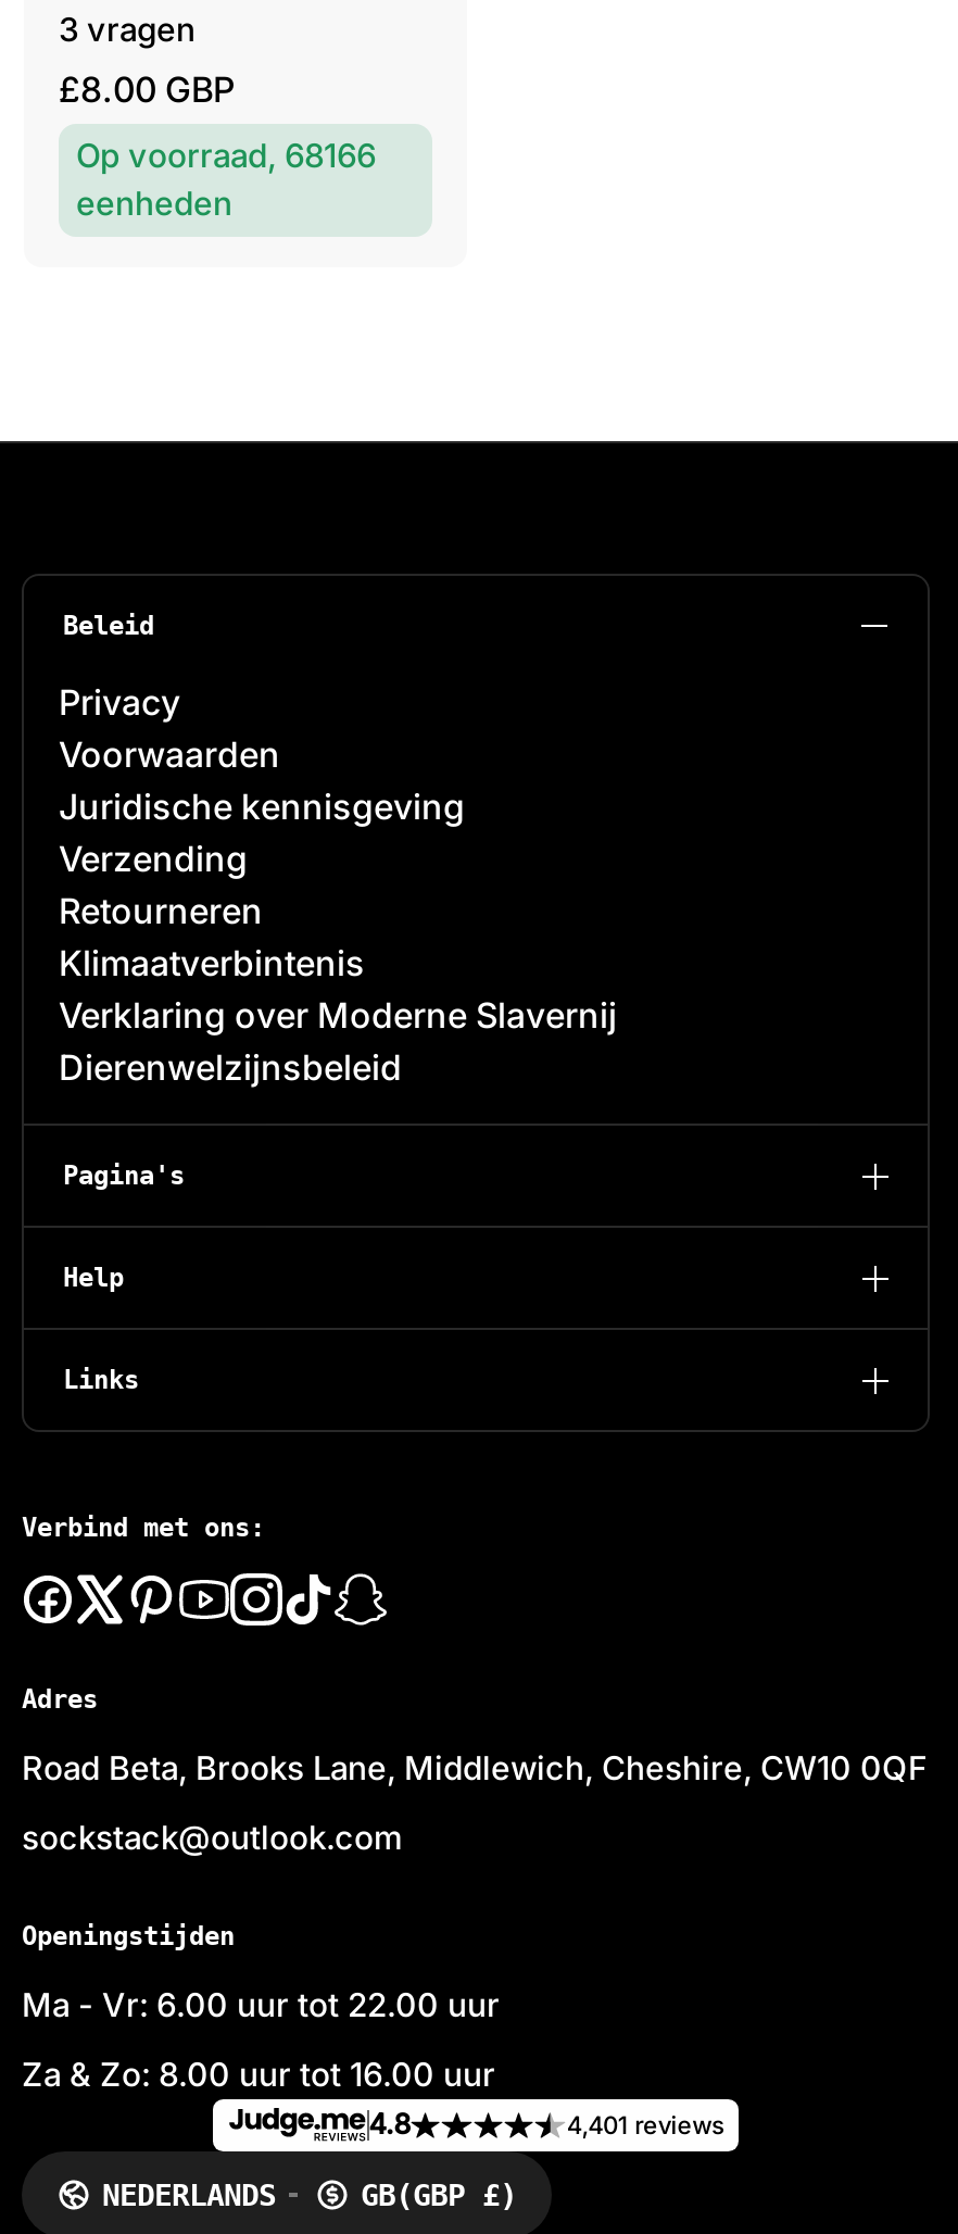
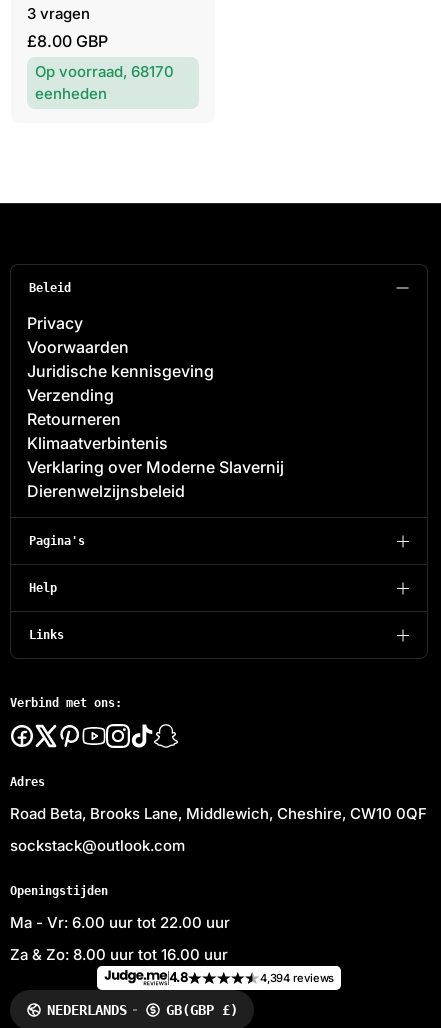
[76,135,376,176] Op voorraad, 68166 -> [35,62,174,81] Op voorraad, 68170
[567,2109,724,2139] 4,401 reviews -> [260,970,334,984] 4,394 reviews

